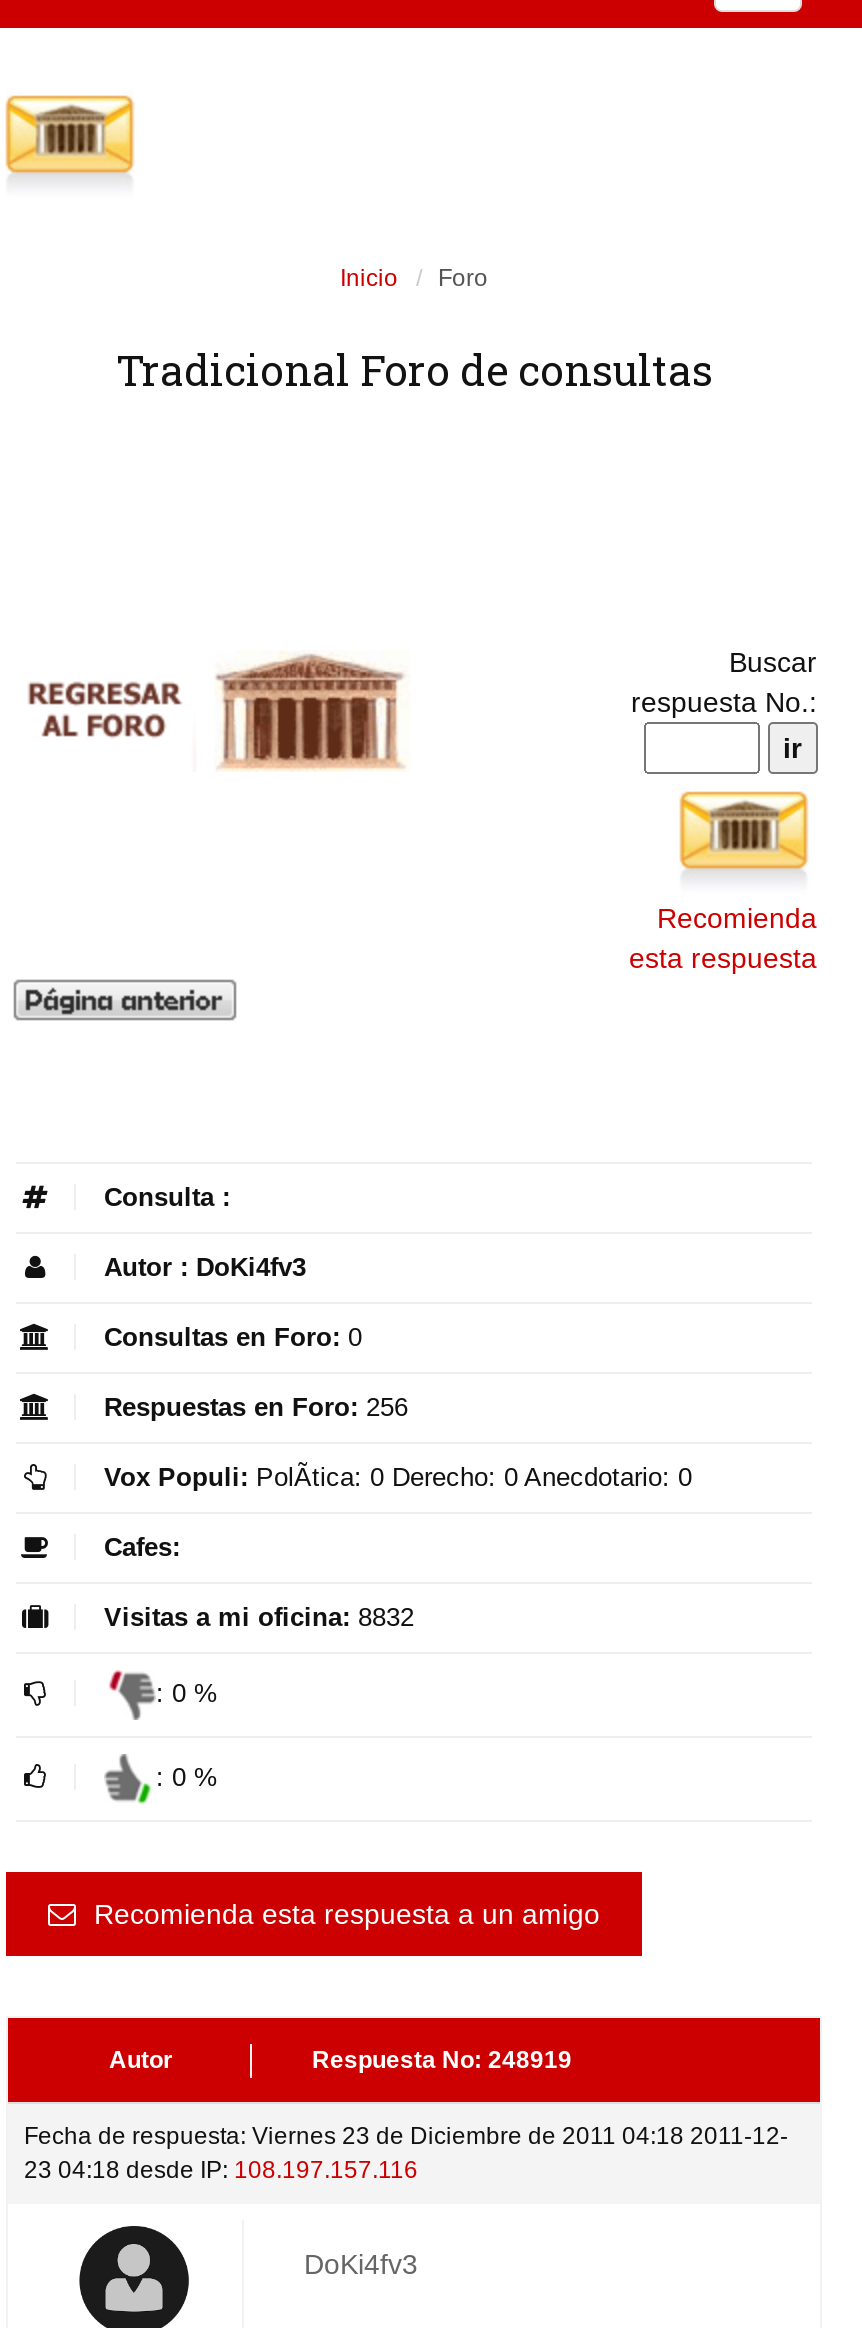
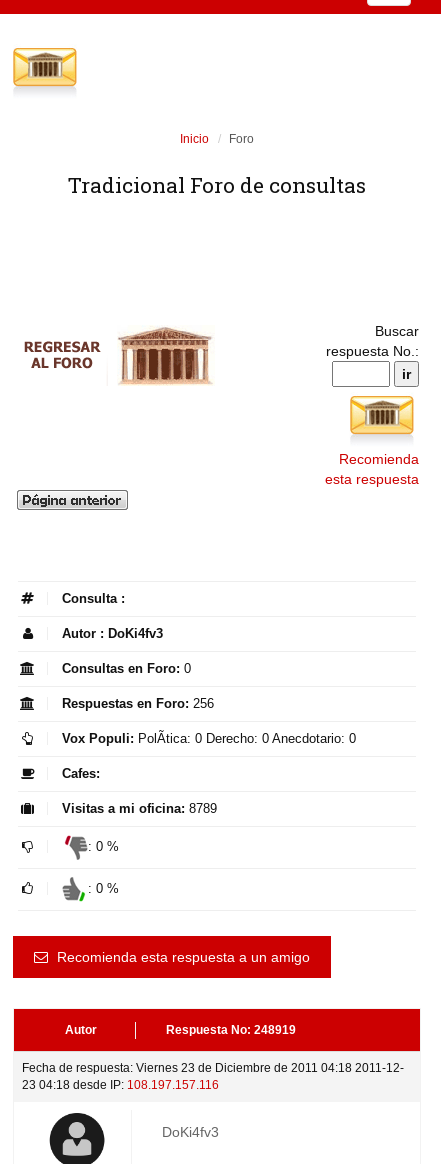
[96,1602,414,1632] Visitas a mi oficina: 8832 -> [58,801,217,816] Visitas a mi oficina: 8789

